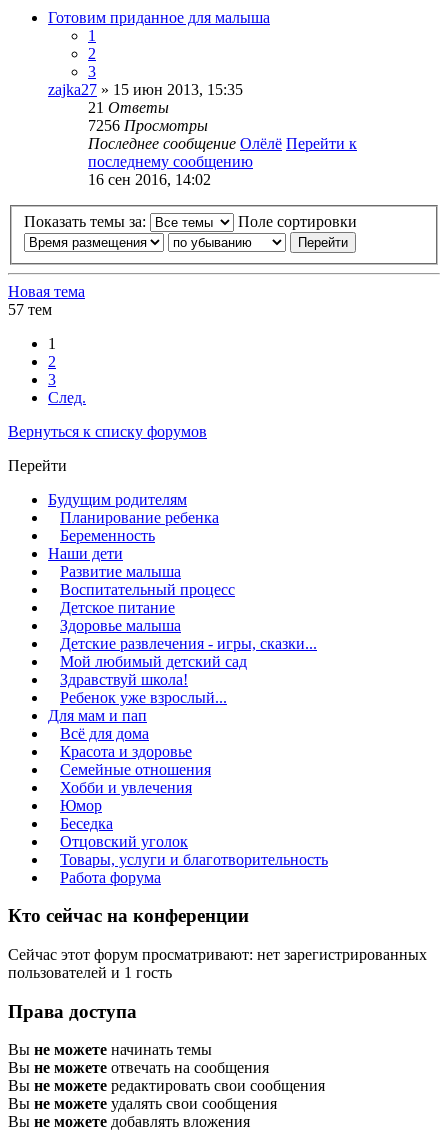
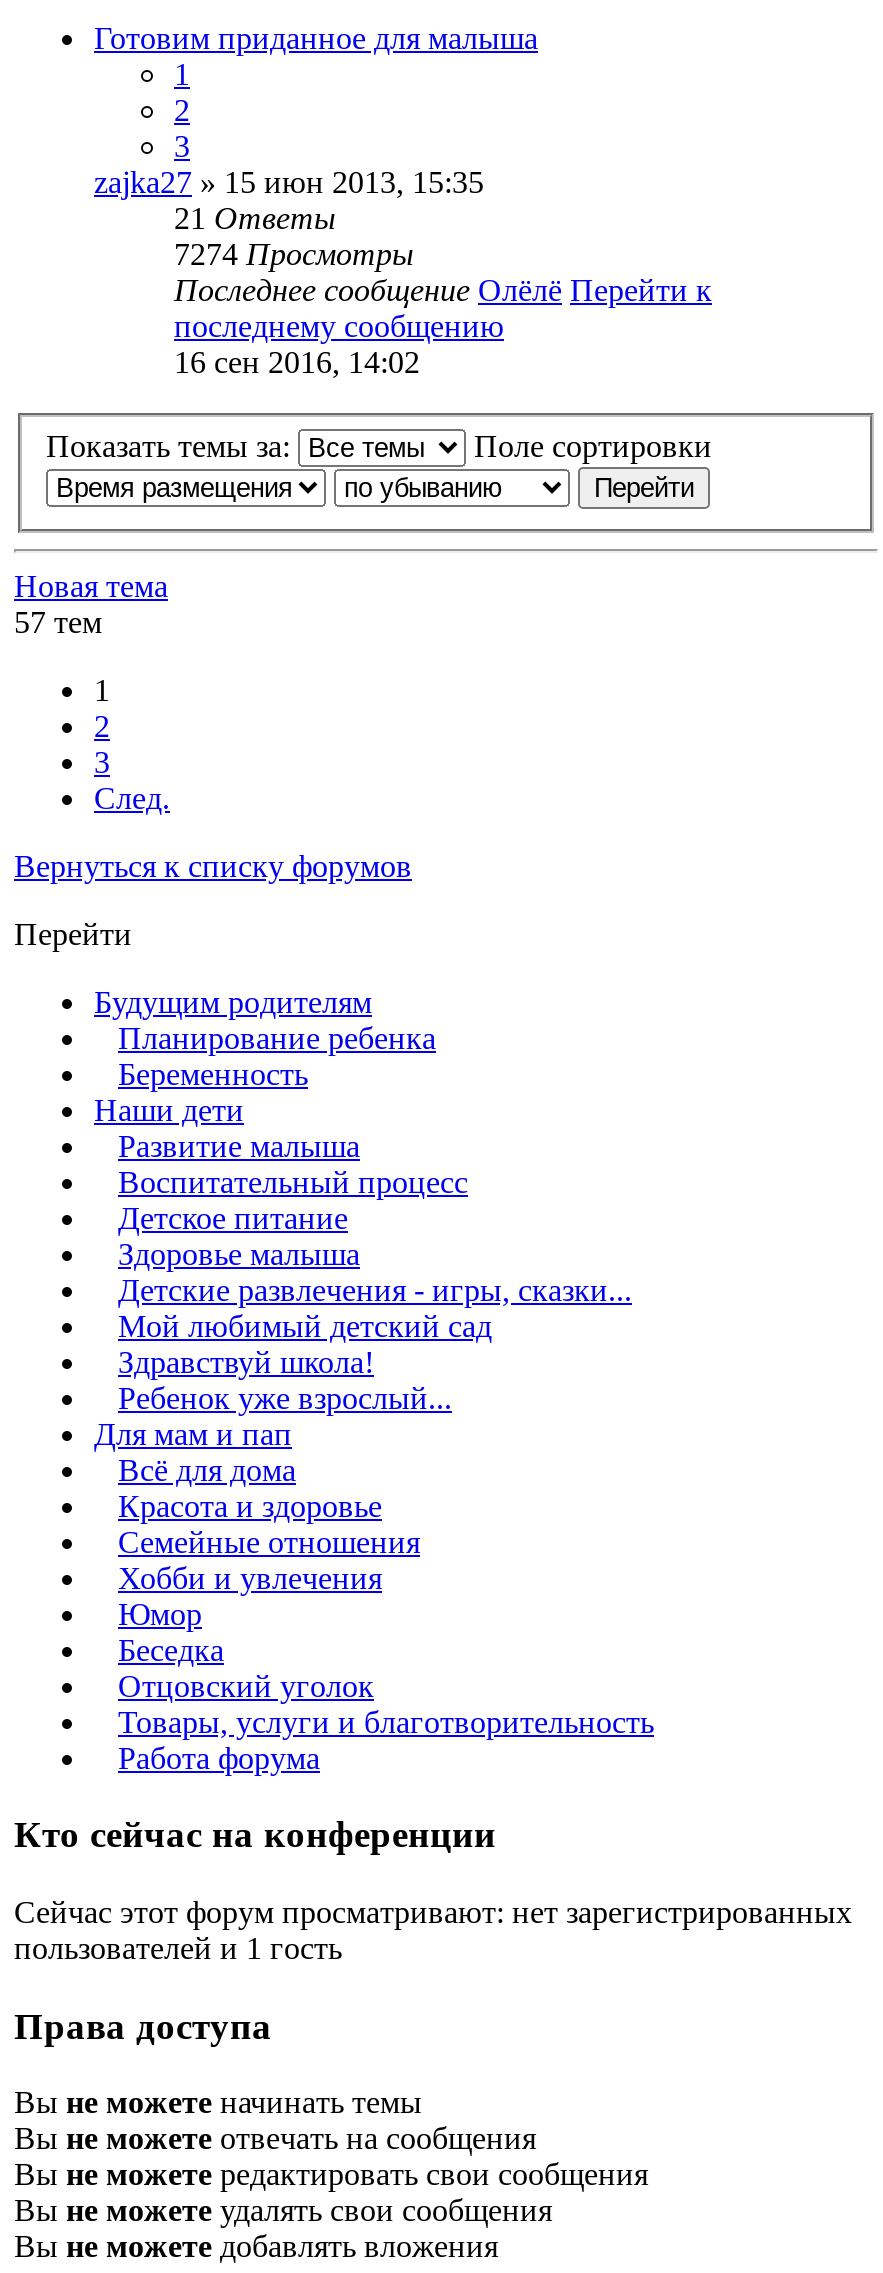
[88,117,208,134] 7256 Просмотры -> [174,237,414,271] 7274 Просмотры

